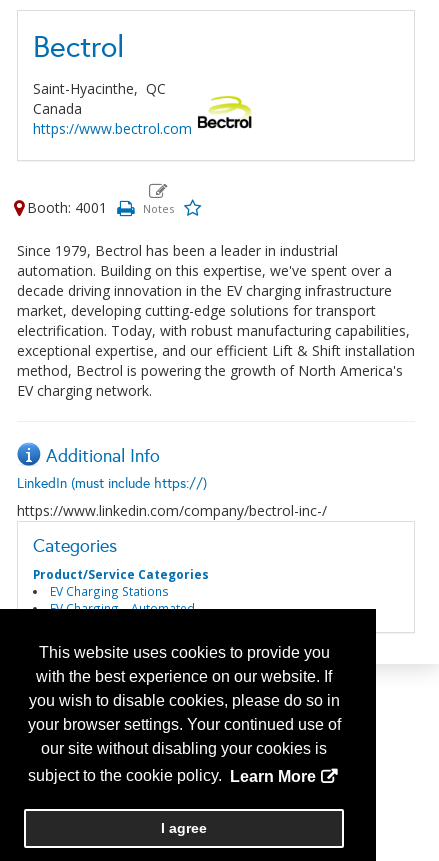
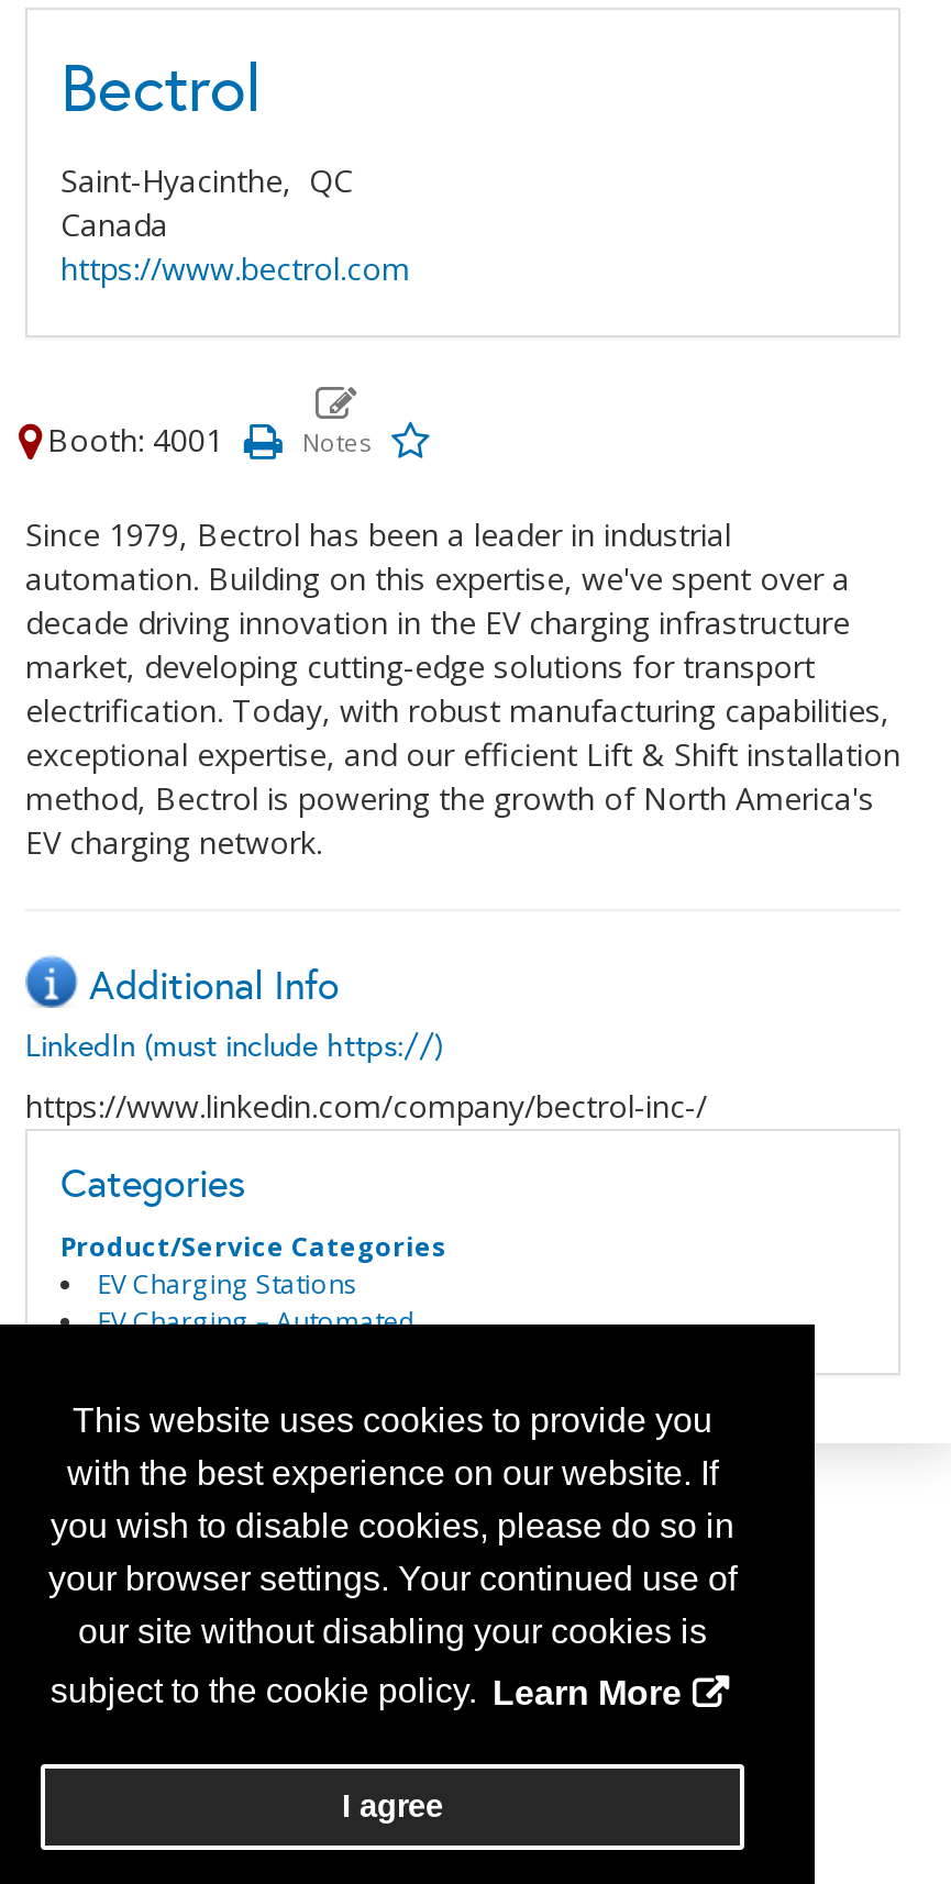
[197,95,253,129] [image] -> none

